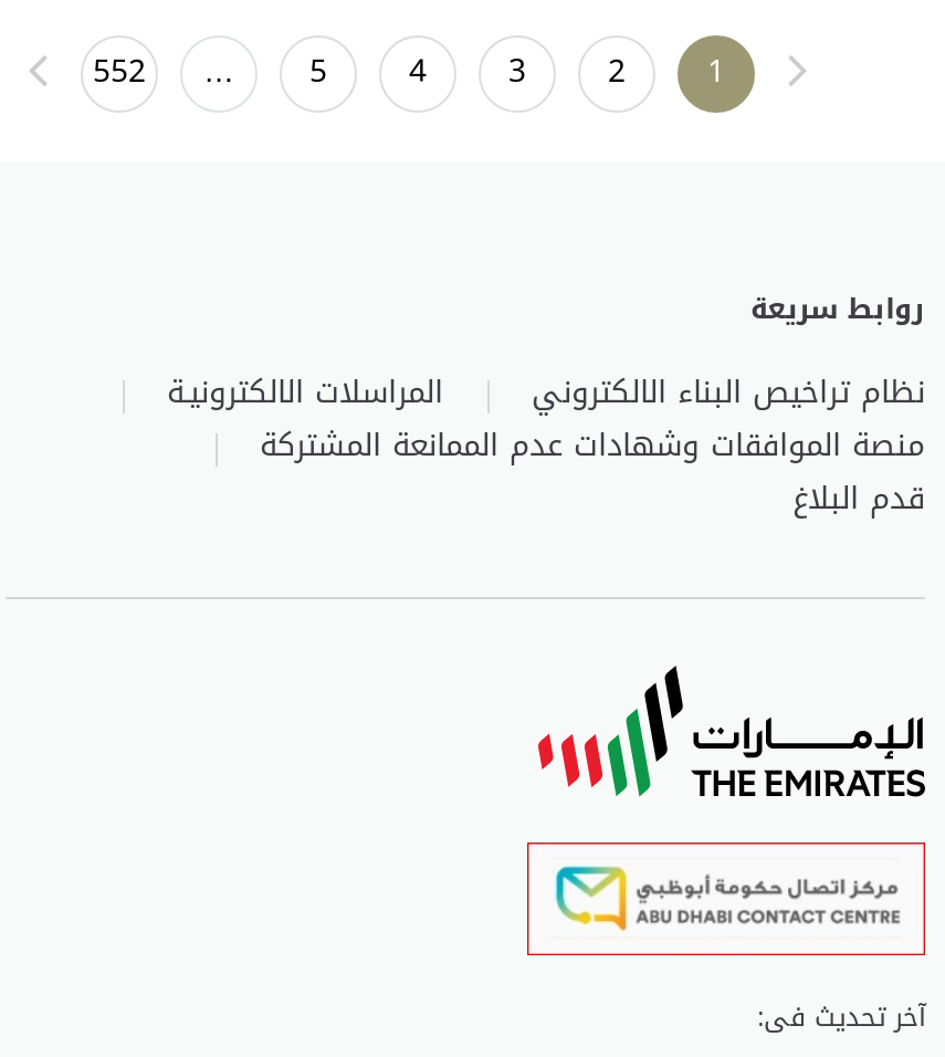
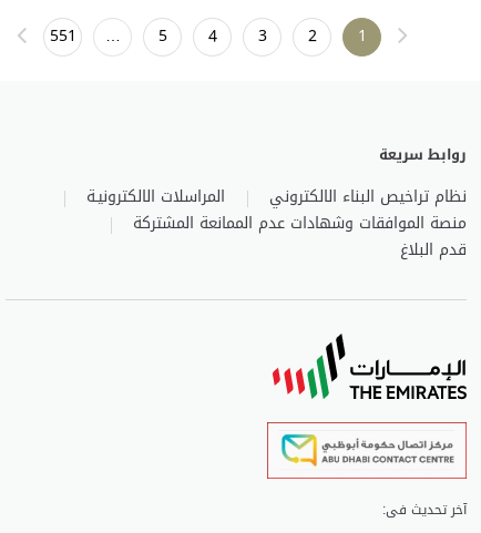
[93,42,146,102] 552 -> [49,21,76,51] 551

